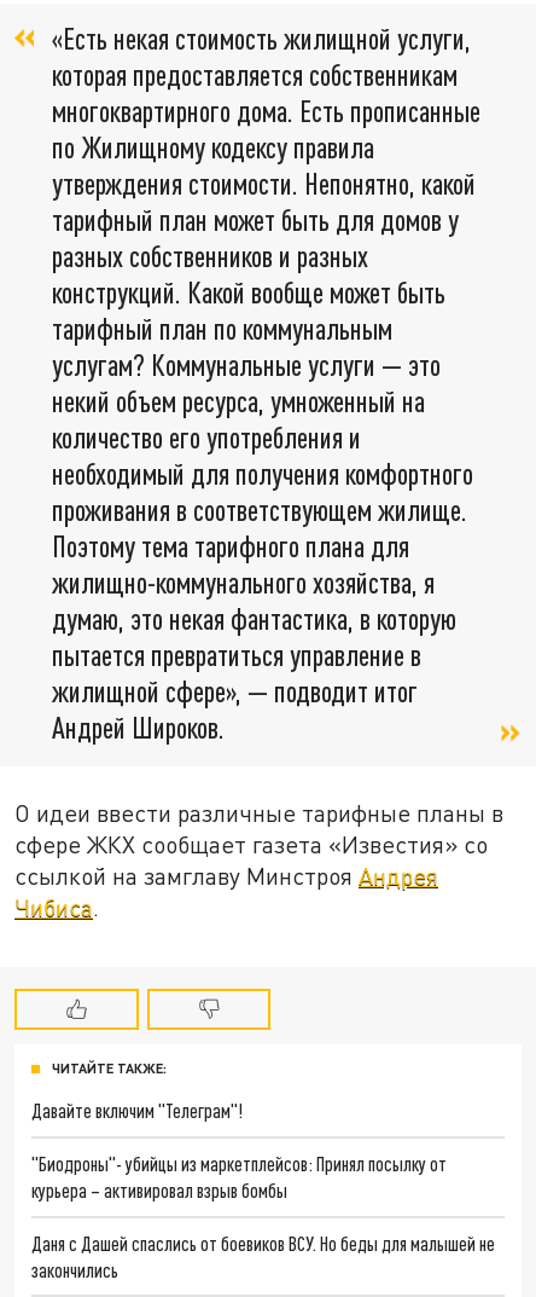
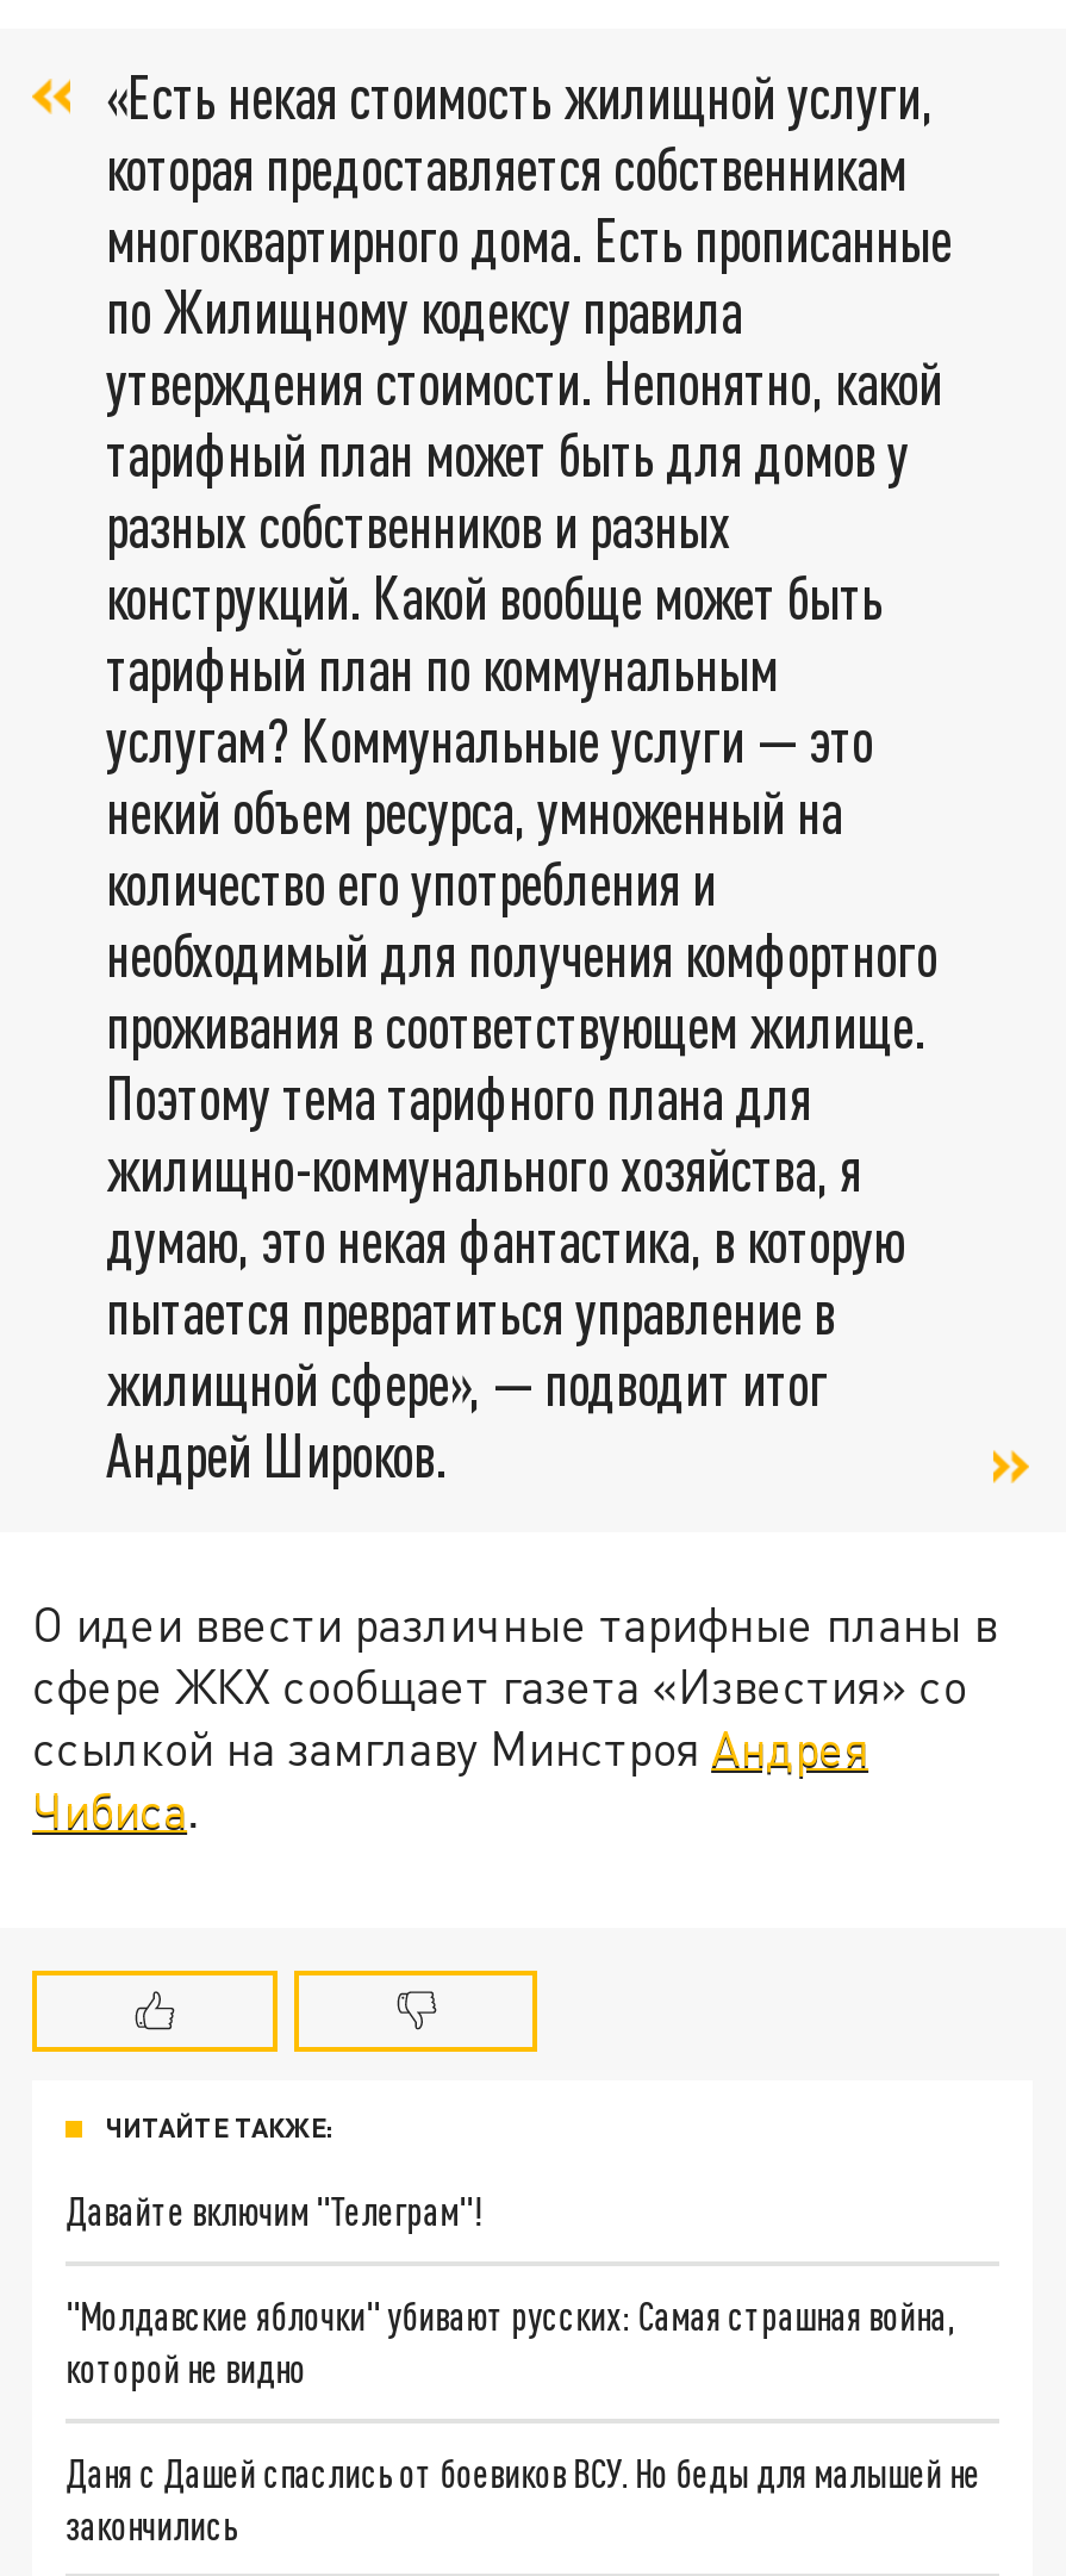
[32,1152,447,1202] "Биодроны"- убийцы из маркетплейсов: Принял посылку от | курьера – активировал взрыв бомбы -> [66,2292,954,2390] "Молдавские яблочки" убивают русских: Самая страшная война, | которой не видно

